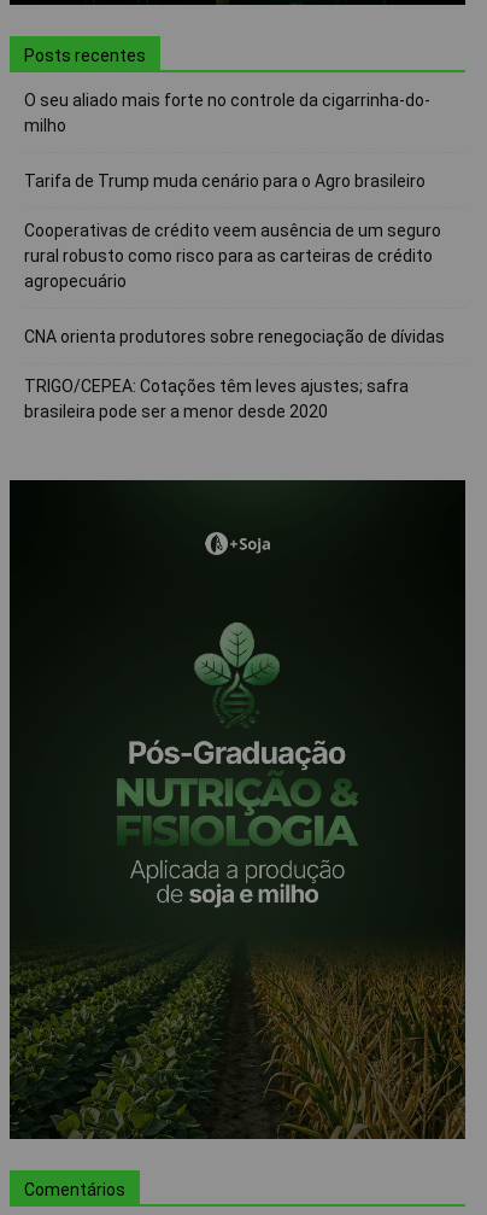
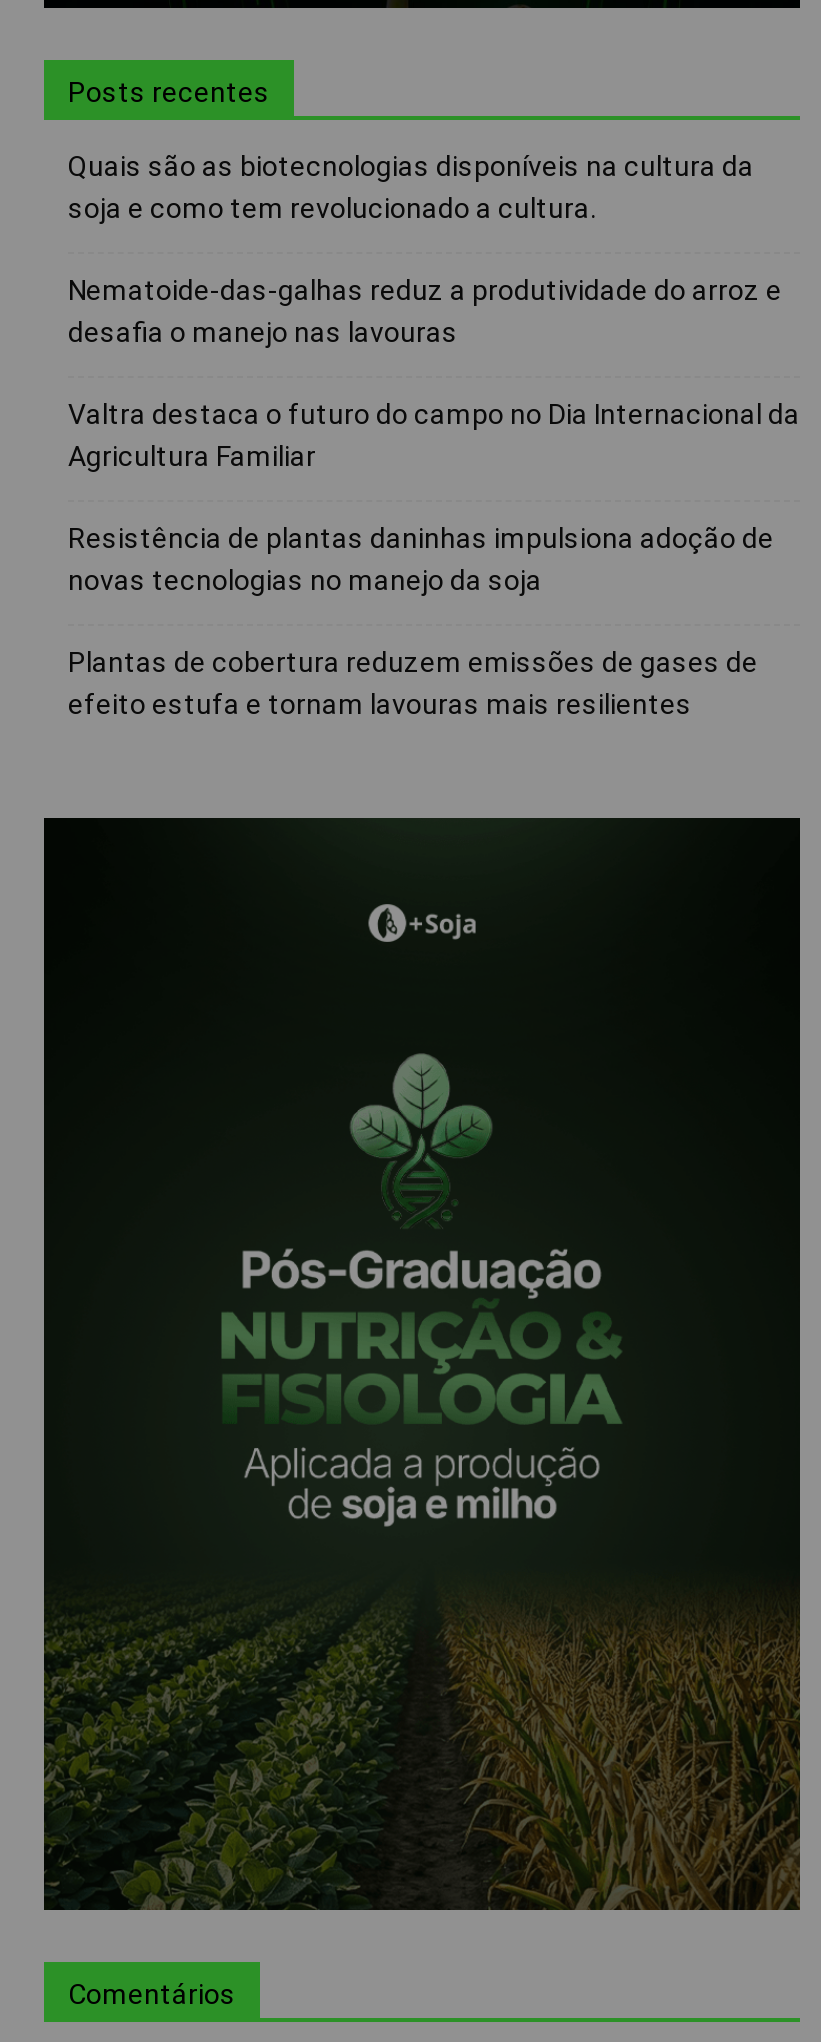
[24,90,430,135] O seu aliado mais forte no controle da cigarrinha-do- | milho -> [68,149,754,223] Quais são as biotecnologias disponíveis na cultura da | soja e como tem revolucionado a cultura.
[24,171,426,190] Tarifa de Trump muda cenário para o Agro brasileiro -> [68,273,782,347] Nematoide-das-galhas reduz a produtividade do arroz e | desafia o manejo nas lavouras
[24,220,441,290] Cooperativas de crédito veem ausência de um seguro | rural robusto como risco para as carteiras de crédito | agropecuário -> [68,397,800,471] Valtra destaca o futuro do campo no Dia Internacional da | Agricultura Familiar
[24,327,445,346] CNA orienta produtores sobre renegociação de dívidas -> [68,521,774,595] Resistência de plantas daninhas impulsiona adoção de | novas tecnologias no manejo da soja
[24,376,409,421] TRIGO/CEPEA: Cotações têm leves ajustes; safra | brasileira pode ser a menor desde 2020 -> [68,645,758,719] Plantas de cobertura reduzem emissões de gases de | efeito estufa e tornam lavouras mais resilientes

